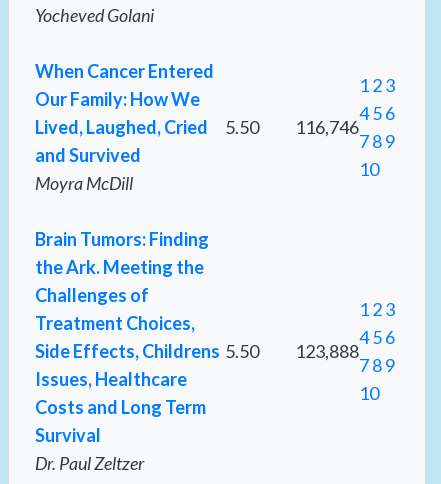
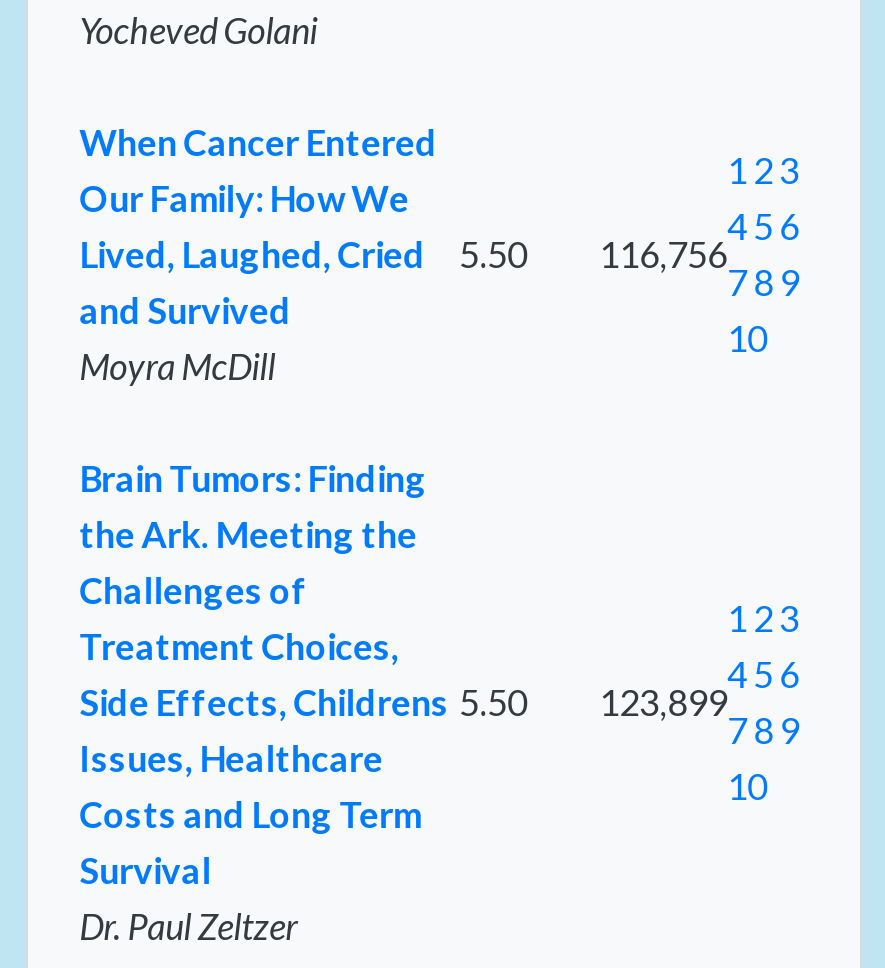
[35,116,359,138] Lived, Laughed, Cried 5.50 116,746 -> [79,231,727,275] Lived, Laughed, Cried 5.50 116,756
[35,340,359,362] Side Effects, Childrens 5.50 123,888 -> [79,679,727,723] Side Effects, Childrens 5.50 123,899

